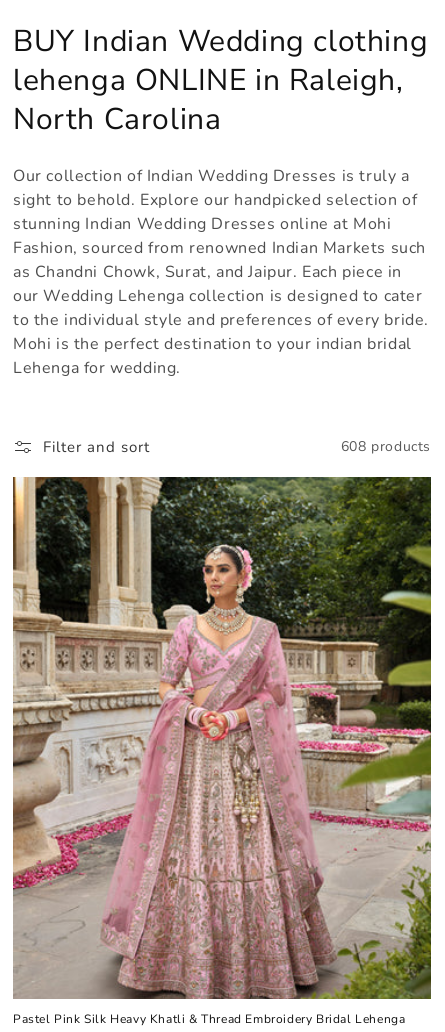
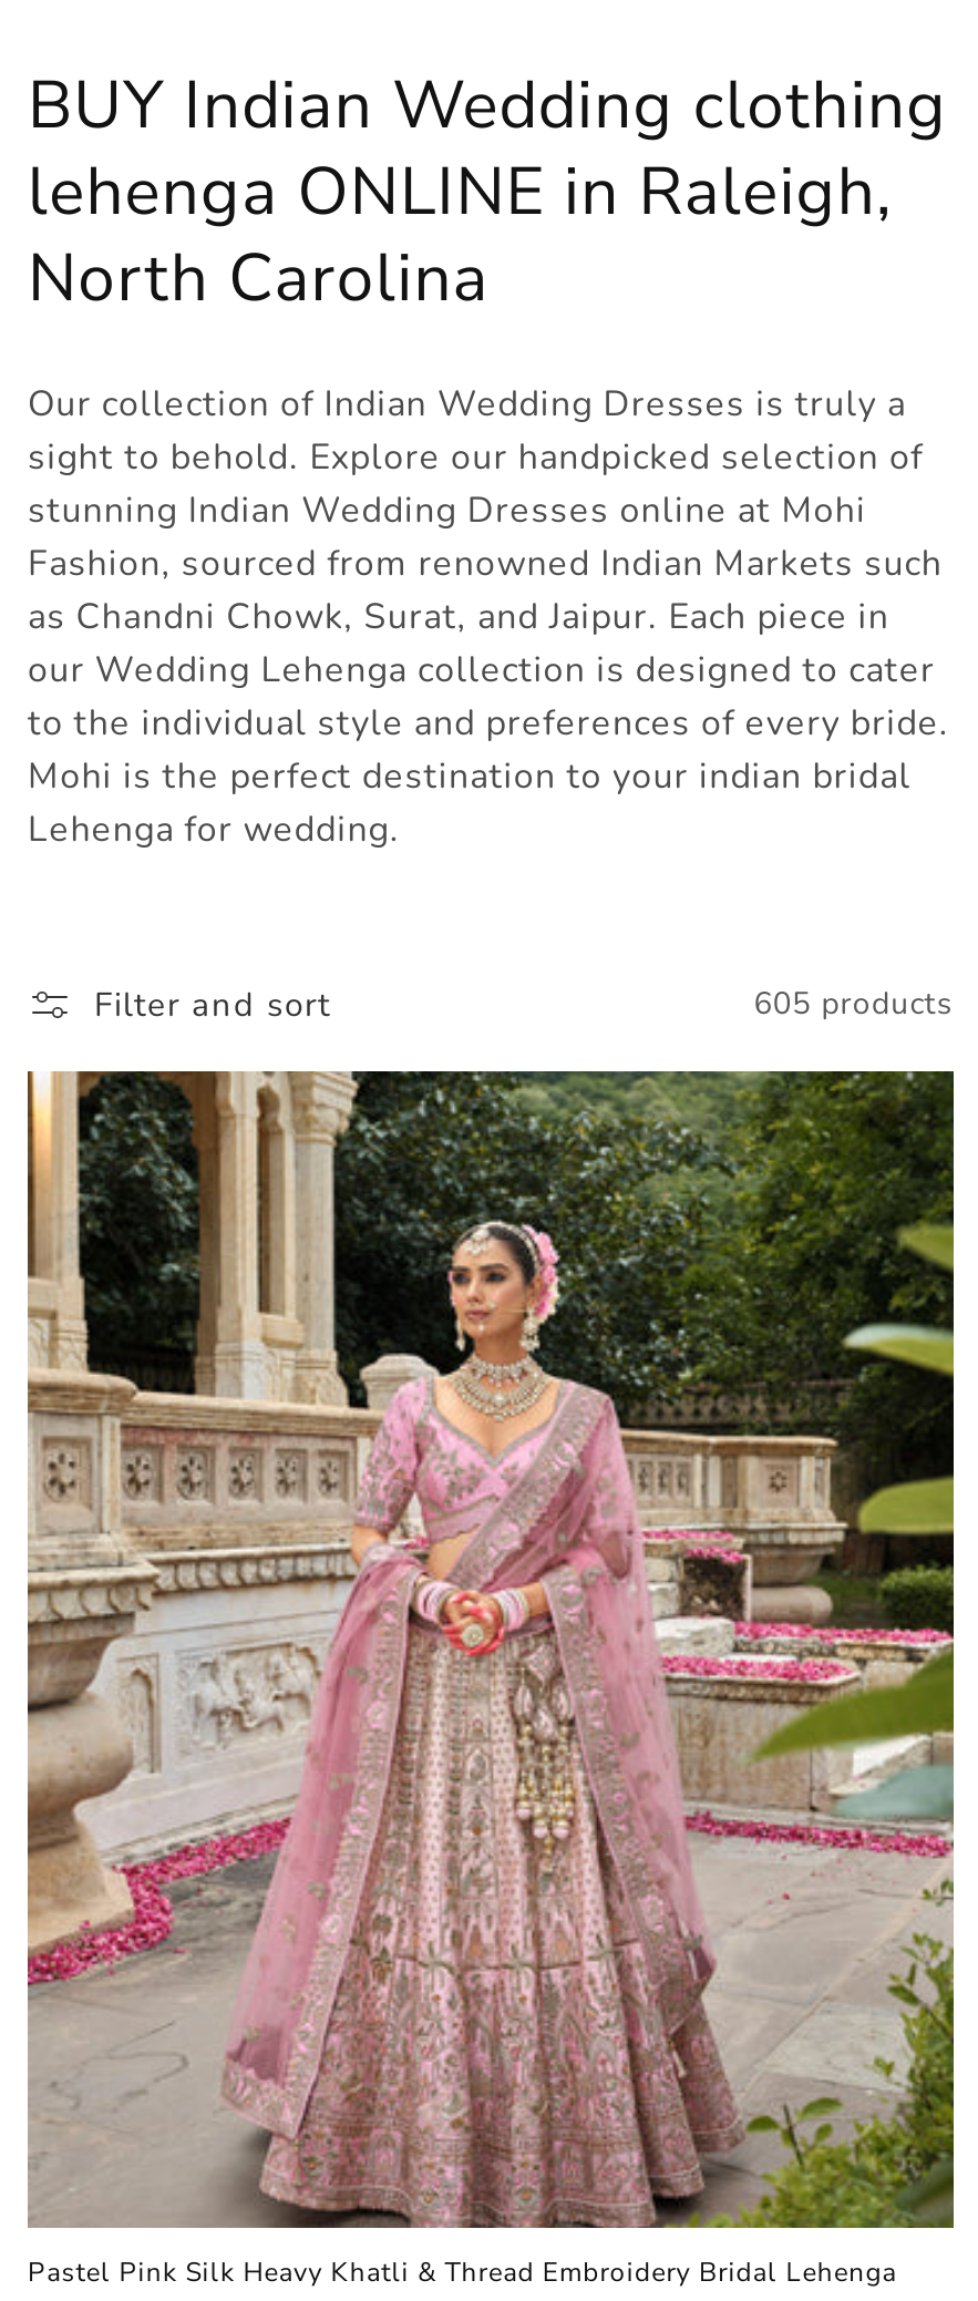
[341,437,431,456] 608 products -> [754,983,954,1025] 605 products

